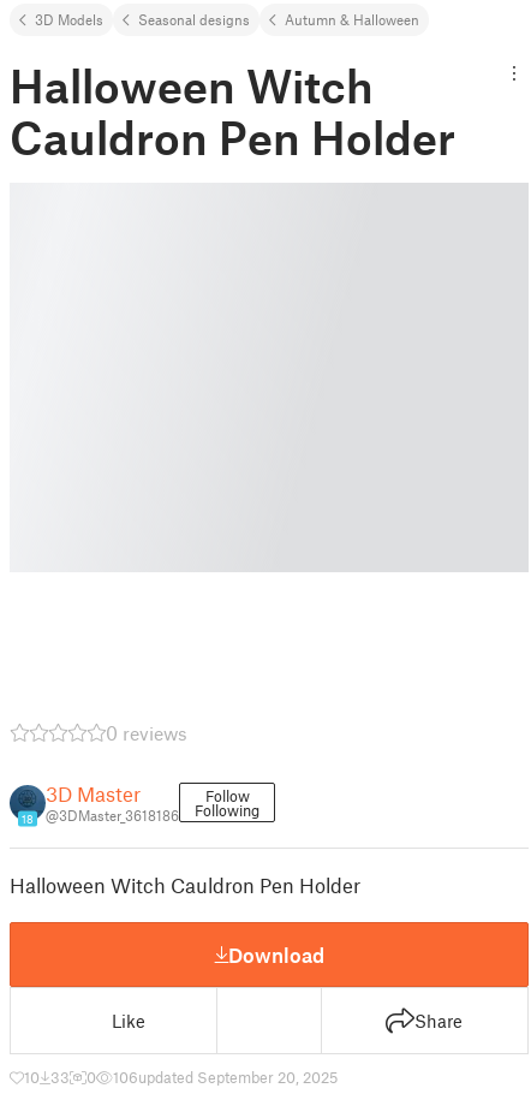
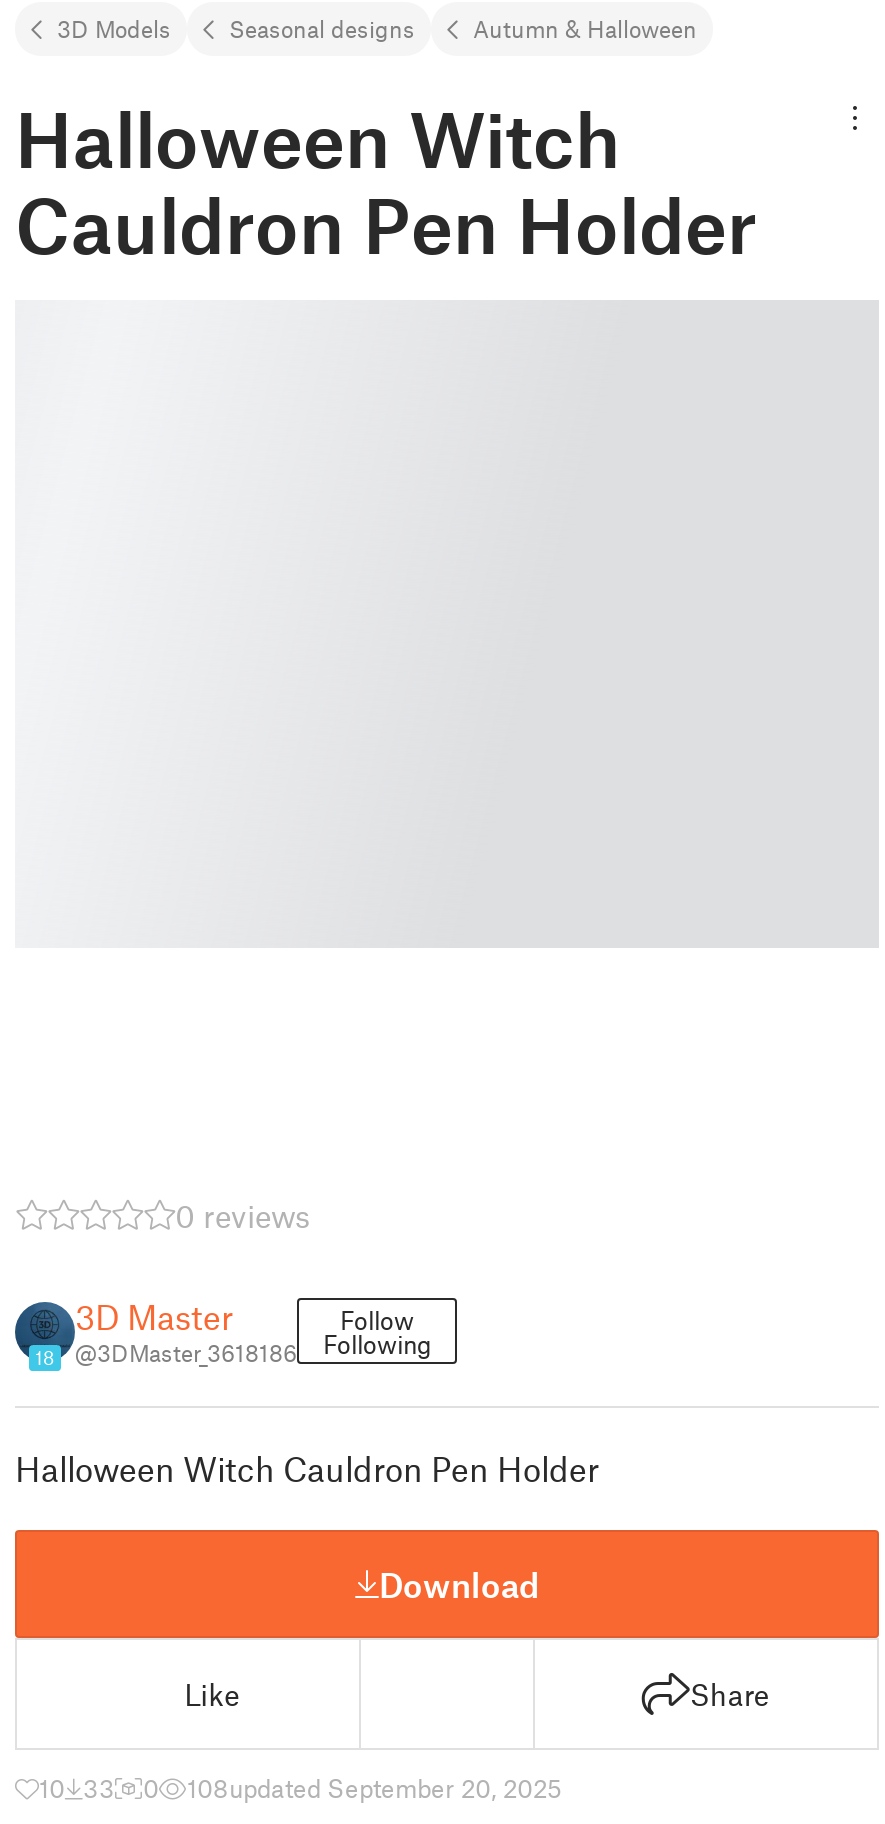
[113,1068,338,1087] 106updated September 20, 2025 -> [187,1772,561,1804] 108updated September 20, 2025

